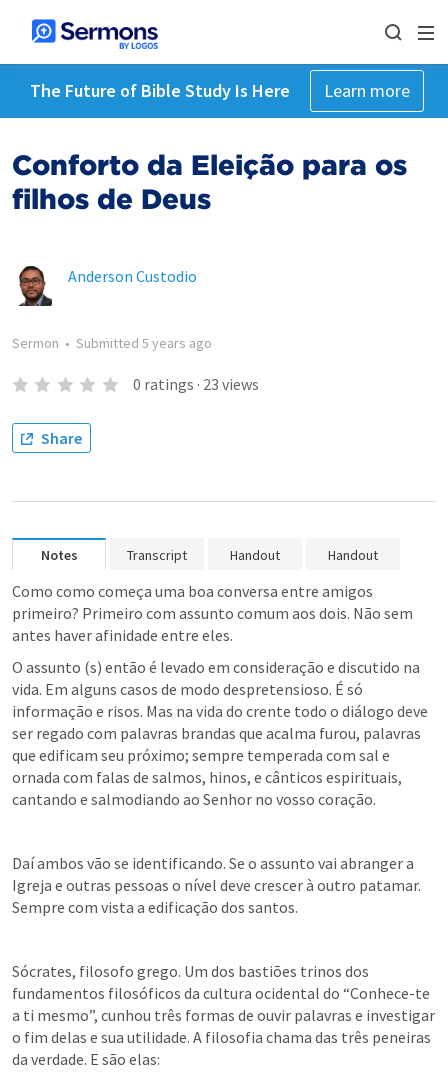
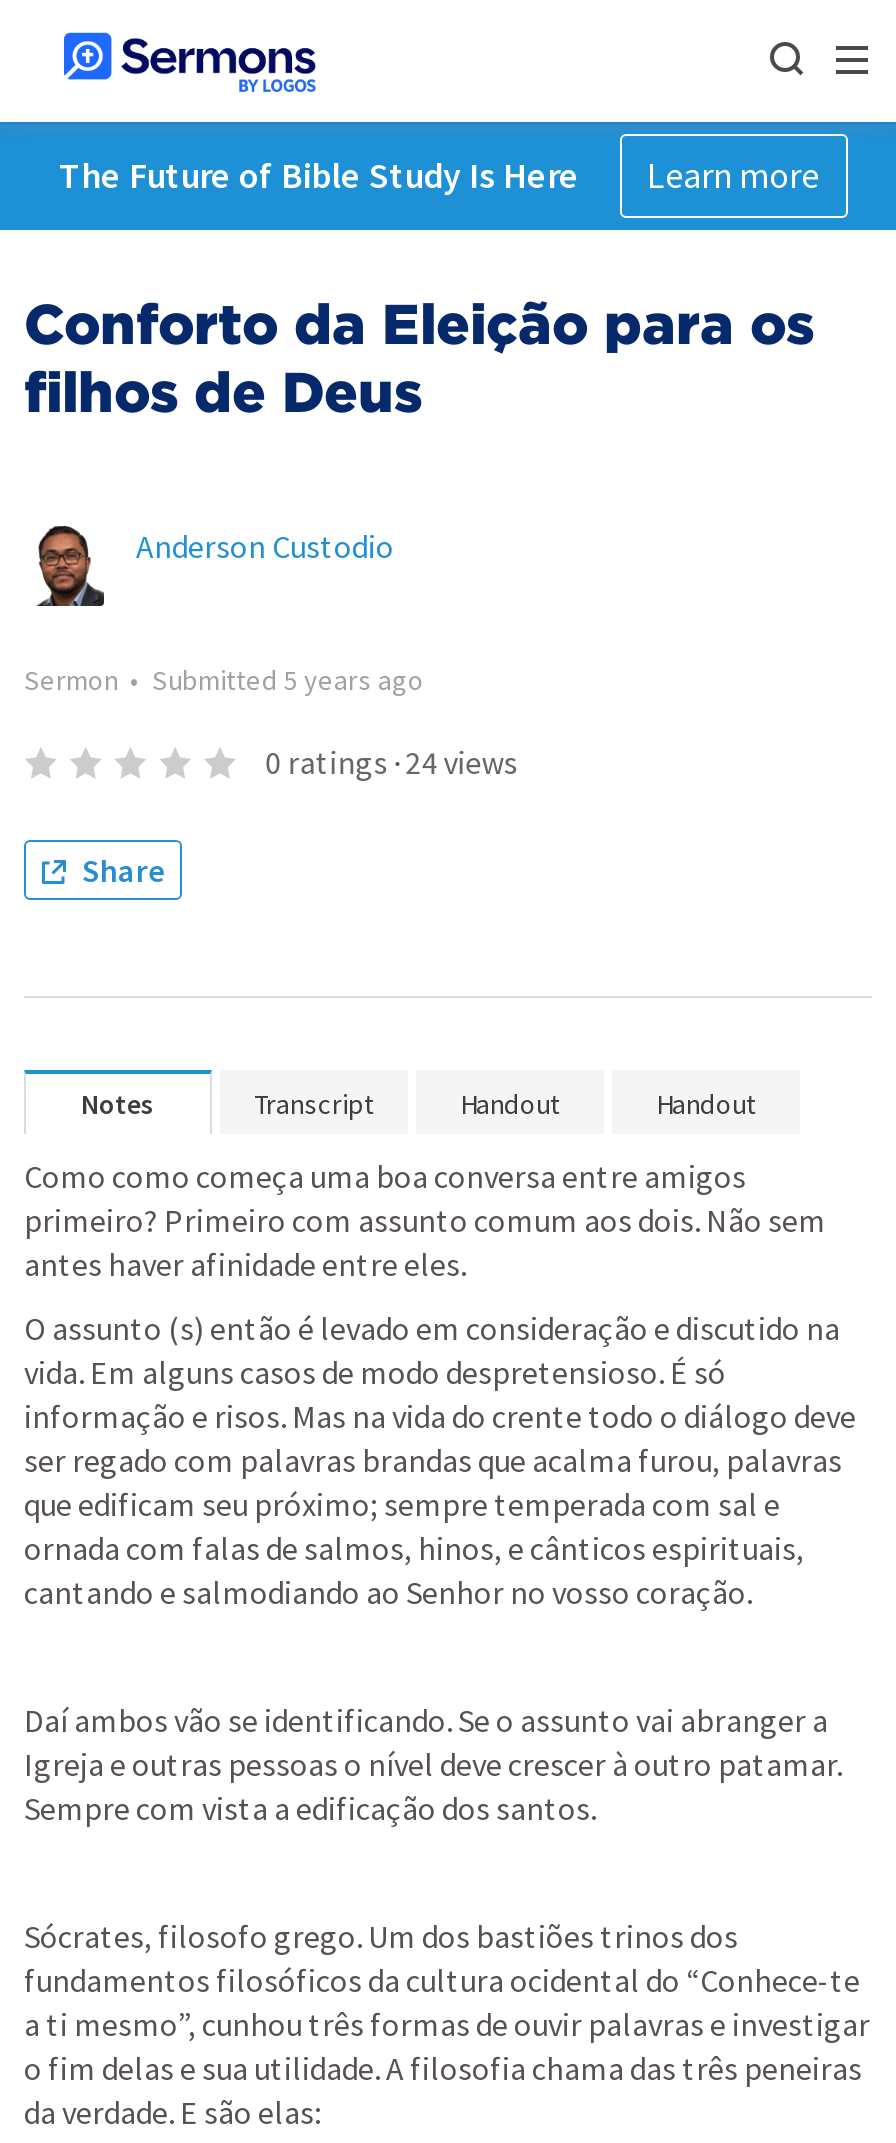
[133,374,259,394] 0 ratings · 23 views -> [265,742,517,782] 0 ratings · 24 views

